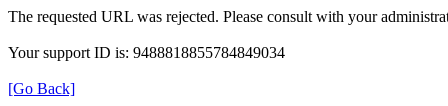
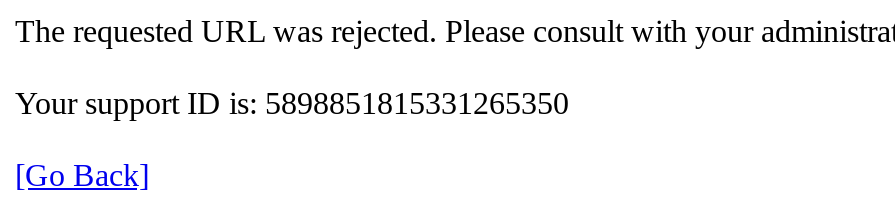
[8,44,285,61] Your support ID is: 9488818855784849034 -> [15,86,569,120] Your support ID is: 5898851815331265350

